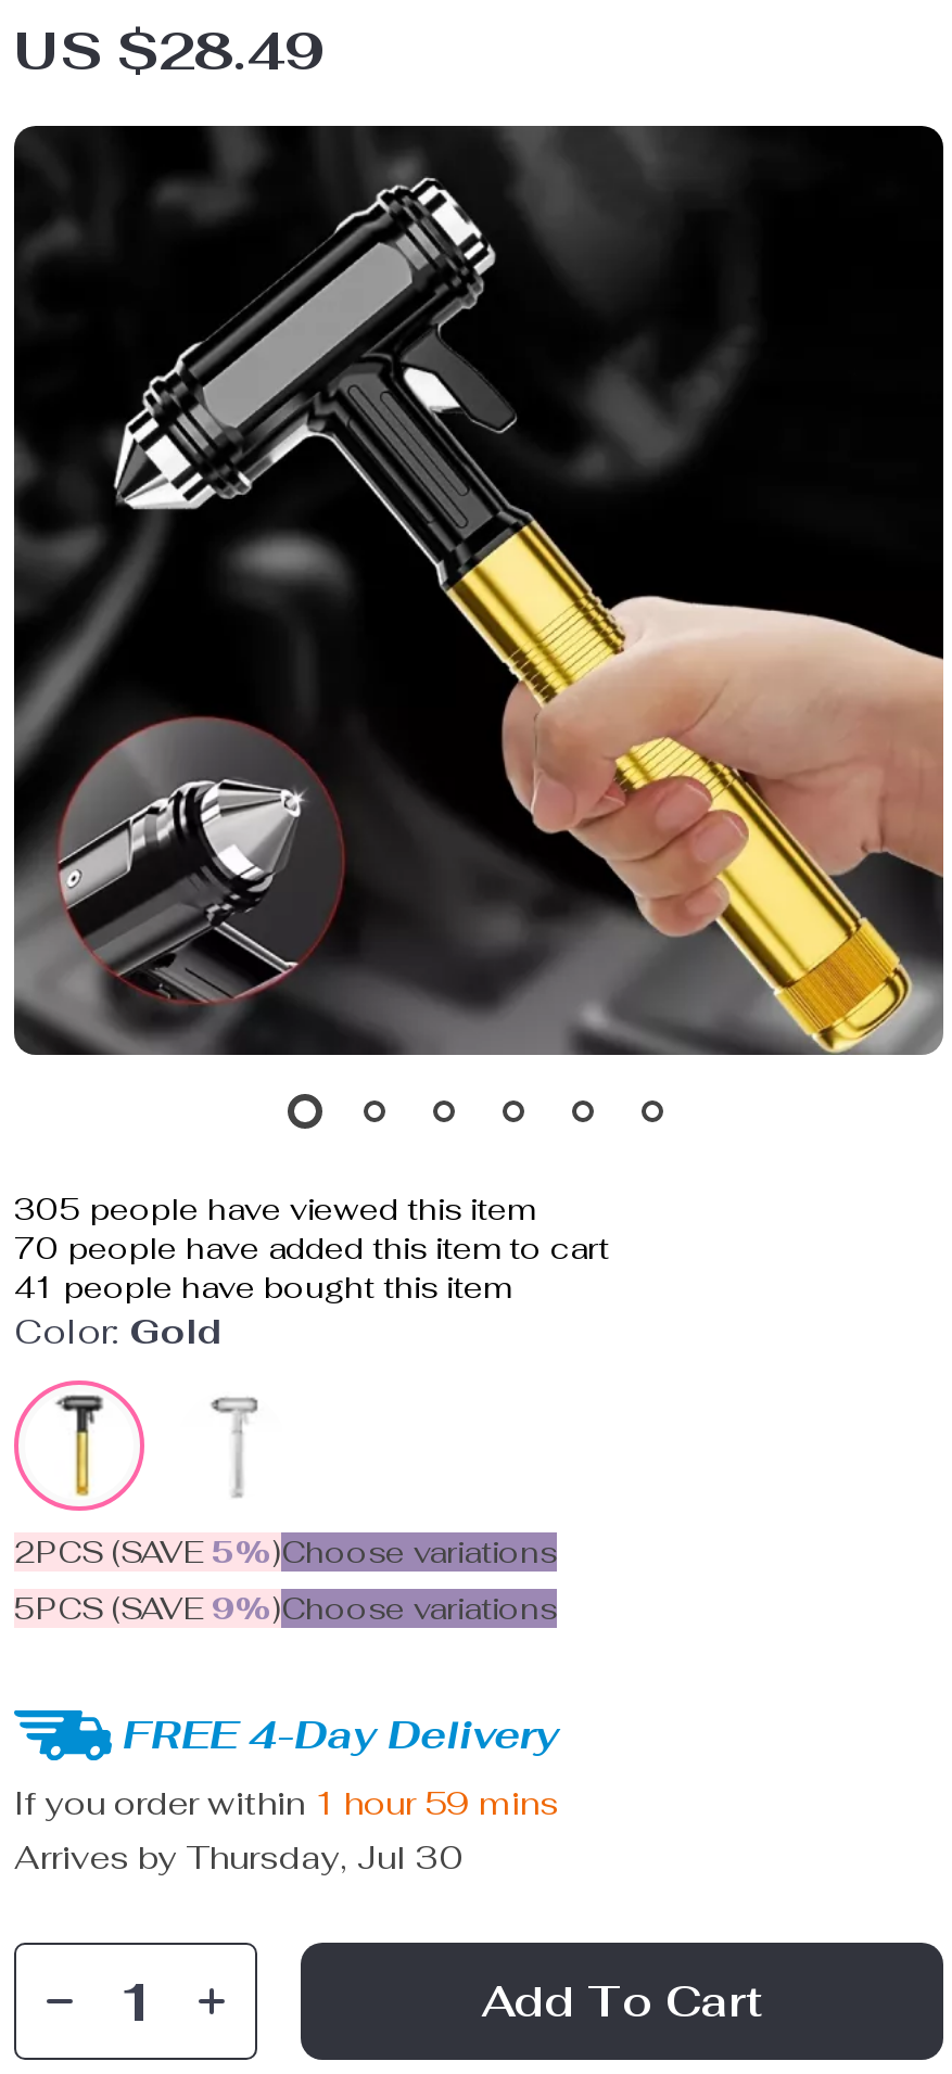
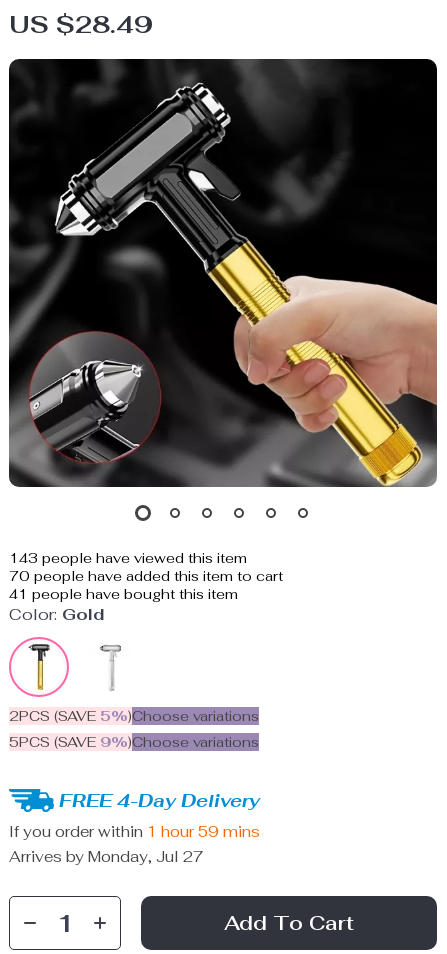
[14,1189,535,1229] 305 people have viewed this item -> [9,549,247,567] 143 people have viewed this item
[14,1836,464,1878] Arrives by Thursday, Jul 30 -> [9,847,204,866] Arrives by Monday, Jul 27

